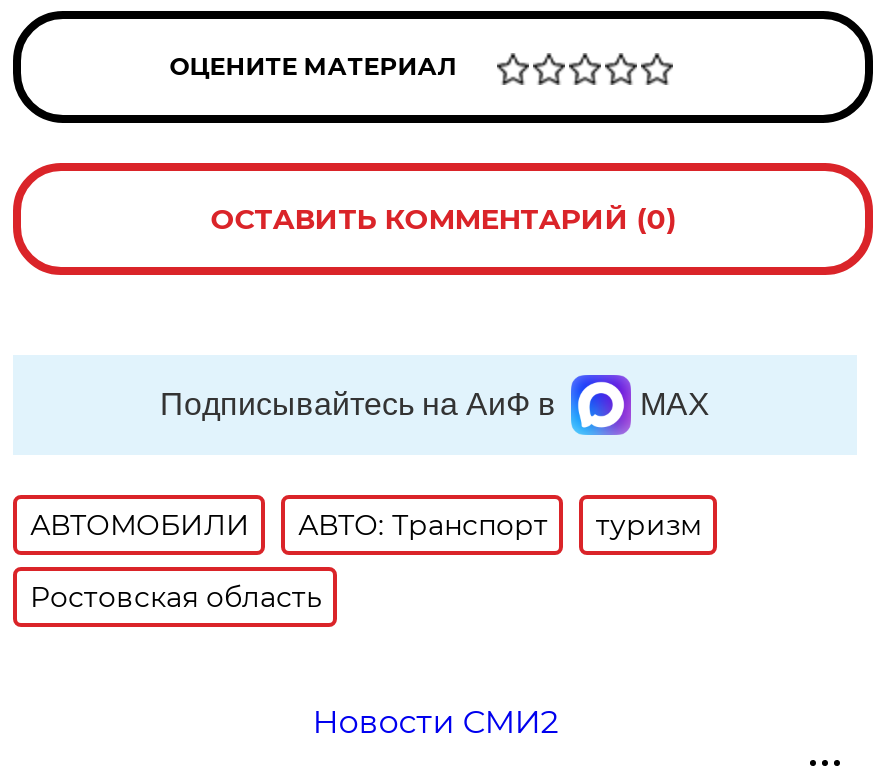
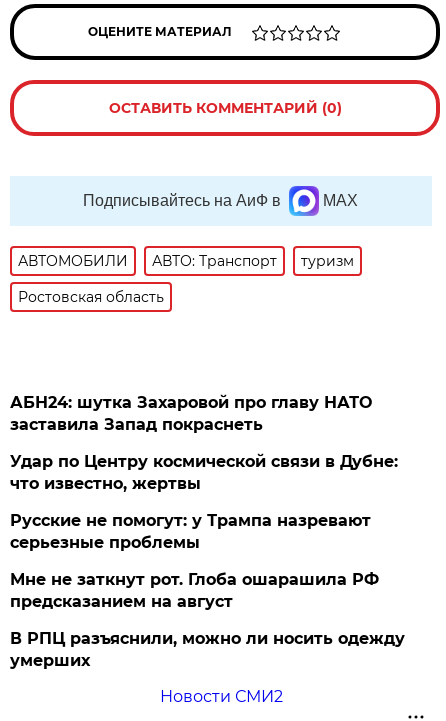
none -> [10,393,405,670] АБН24: шутка Захаровой про главу НАТО | заставила Запад покраснеть | Удар по Центру космической связи в Дубне: | что известно, жертвы | Русские не помогут: у Трампа назревают | серьезные проблемы | Мне не заткнут рот. Глоба ошарашила РФ | предсказанием на август | В РПЦ разъяснили, можно ли носить одежду | умерших

